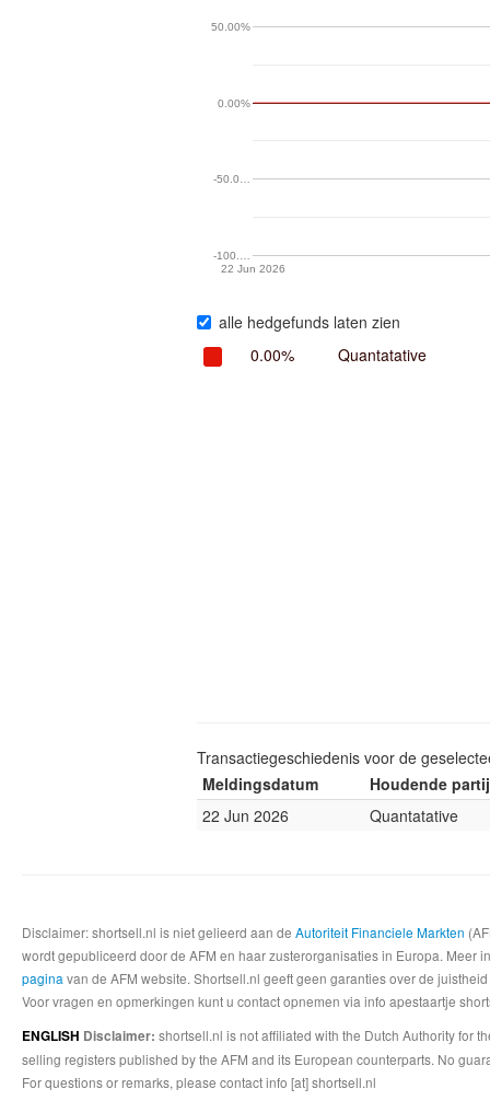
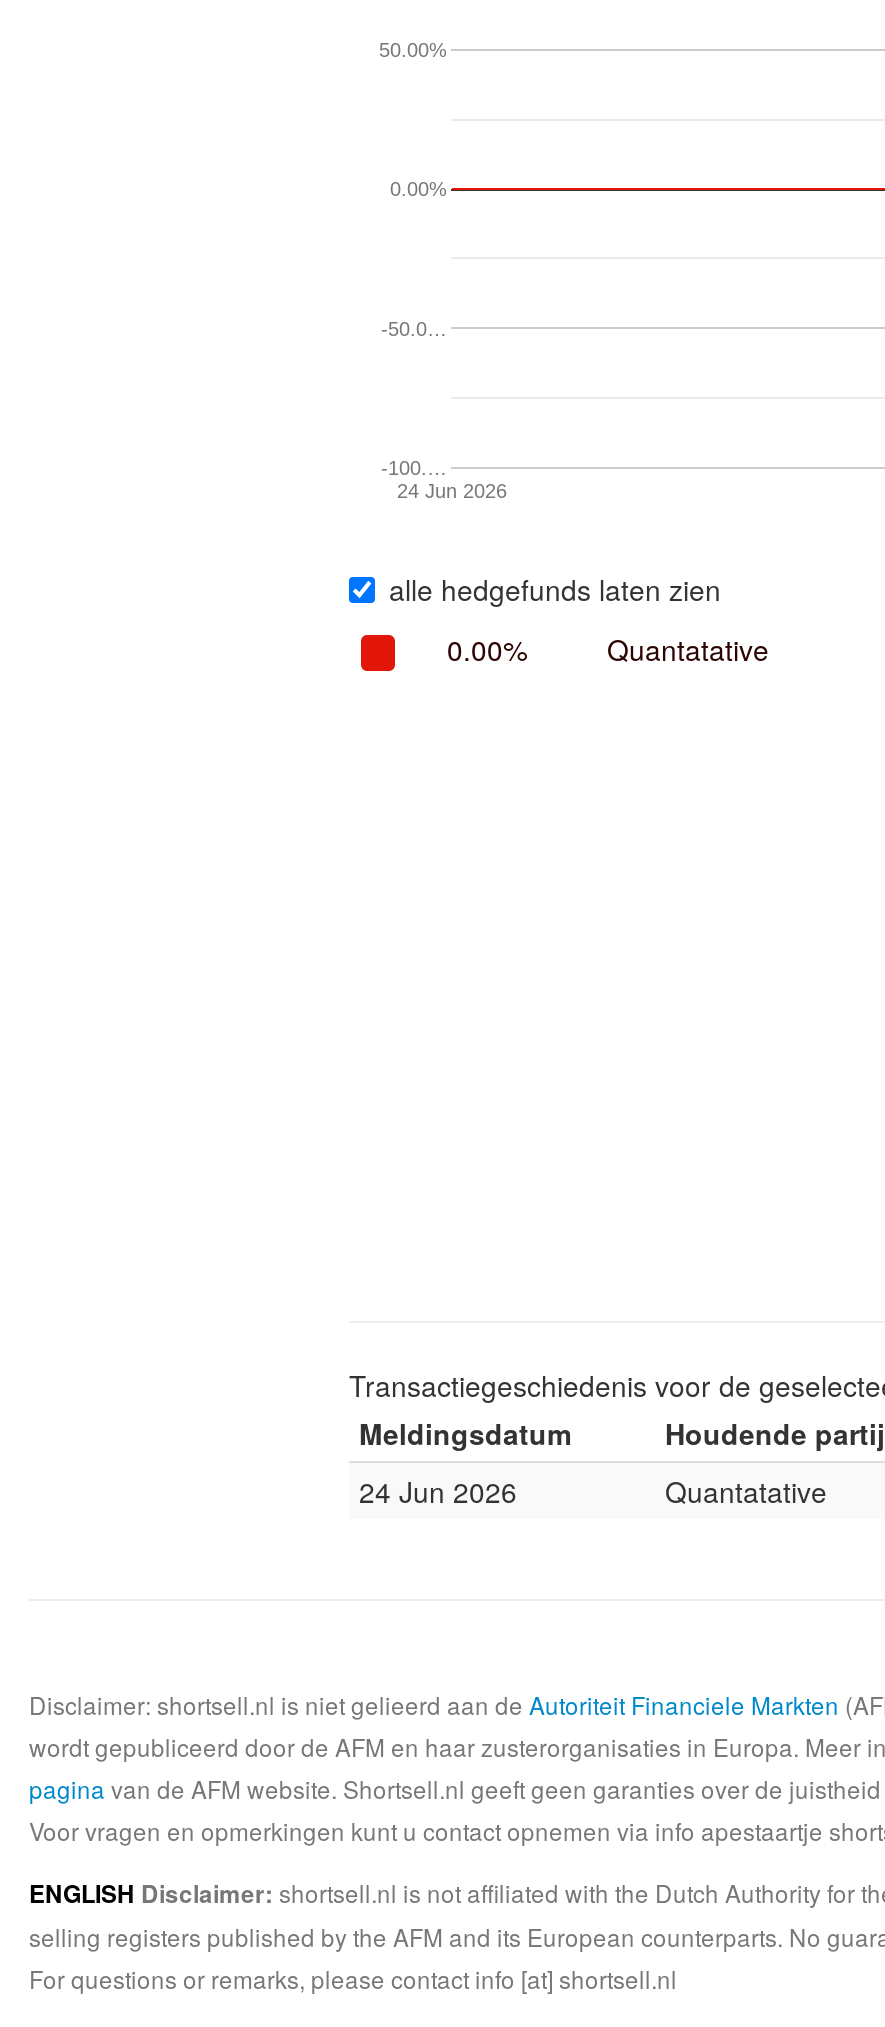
[221,262,286,274] 22 Jun 2026 -> [398,480,508,502] 24 Jun 2026
[202,804,289,826] 22 Jun 2026 -> [359,1471,517,1511] 24 Jun 2026

